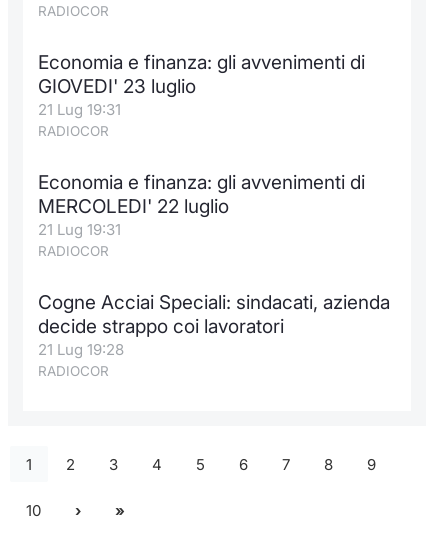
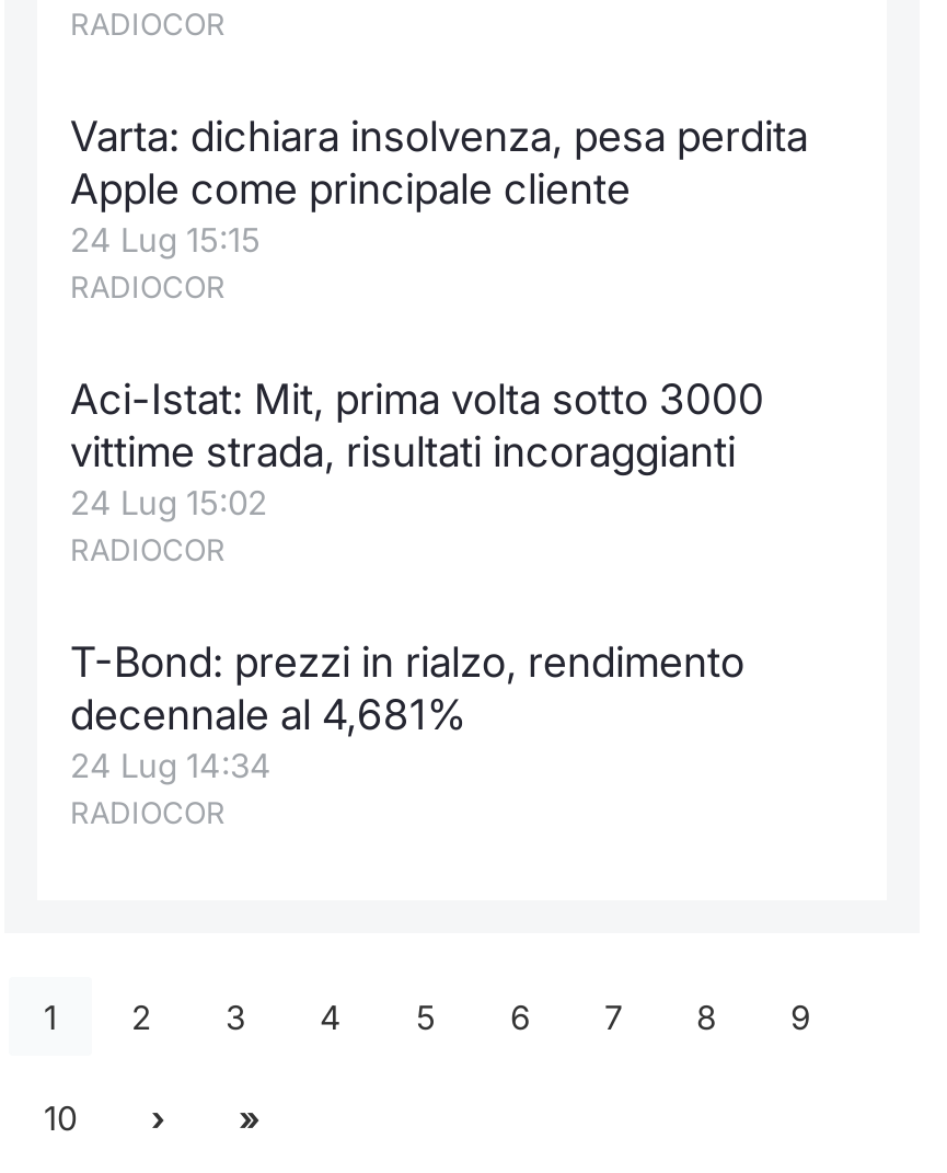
[38,51,365,119] Economia e finanza: gli avvenimenti di | GIOVEDI' 23 luglio | 21 Lug 19:31 -> [70,112,808,261] Varta: dichiara insolvenza, pesa perdita | Apple come principale cliente | 24 Lug 15:15
[38,171,365,239] Economia e finanza: gli avvenimenti di | MERCOLEDI' 22 luglio | 21 Lug 19:31 -> [70,375,764,524] Aci-Istat: Mit, prima volta sotto 3000 | vittime strada, risultati incoraggianti | 24 Lug 15:02
[38,291,390,359] Cogne Acciai Speciali: sindacati, azienda | decide strappo coi lavoratori | 21 Lug 19:28 -> [70,637,744,786] T-Bond: prezzi in rialzo, rendimento | decennale al 4,681% | 24 Lug 14:34

